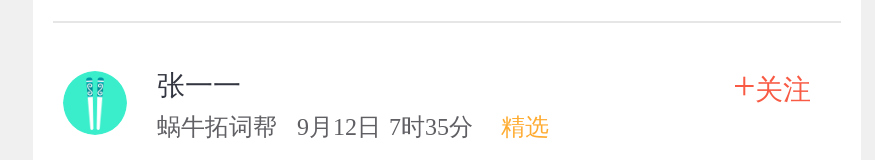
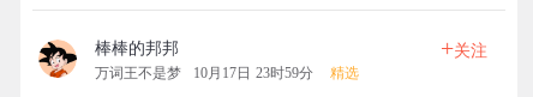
[61,69,473,141] [image] | 张一一 | 蜗牛拓词帮 | 9月12日 7时35分 -> [37,40,313,81] [image] | 棒棒的邦邦 | 万词王不是梦 | 10月17日 23时59分

